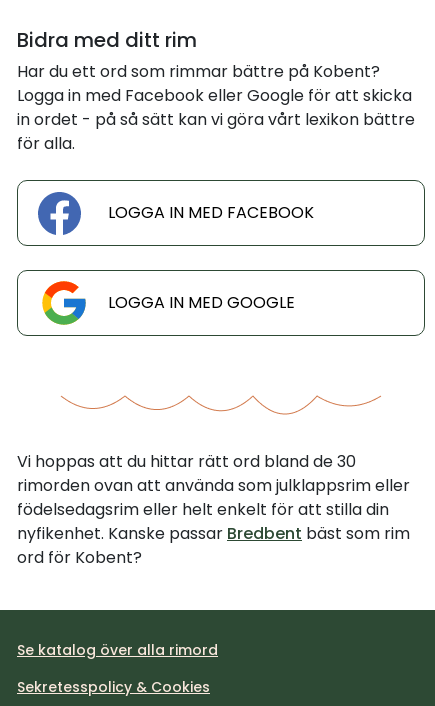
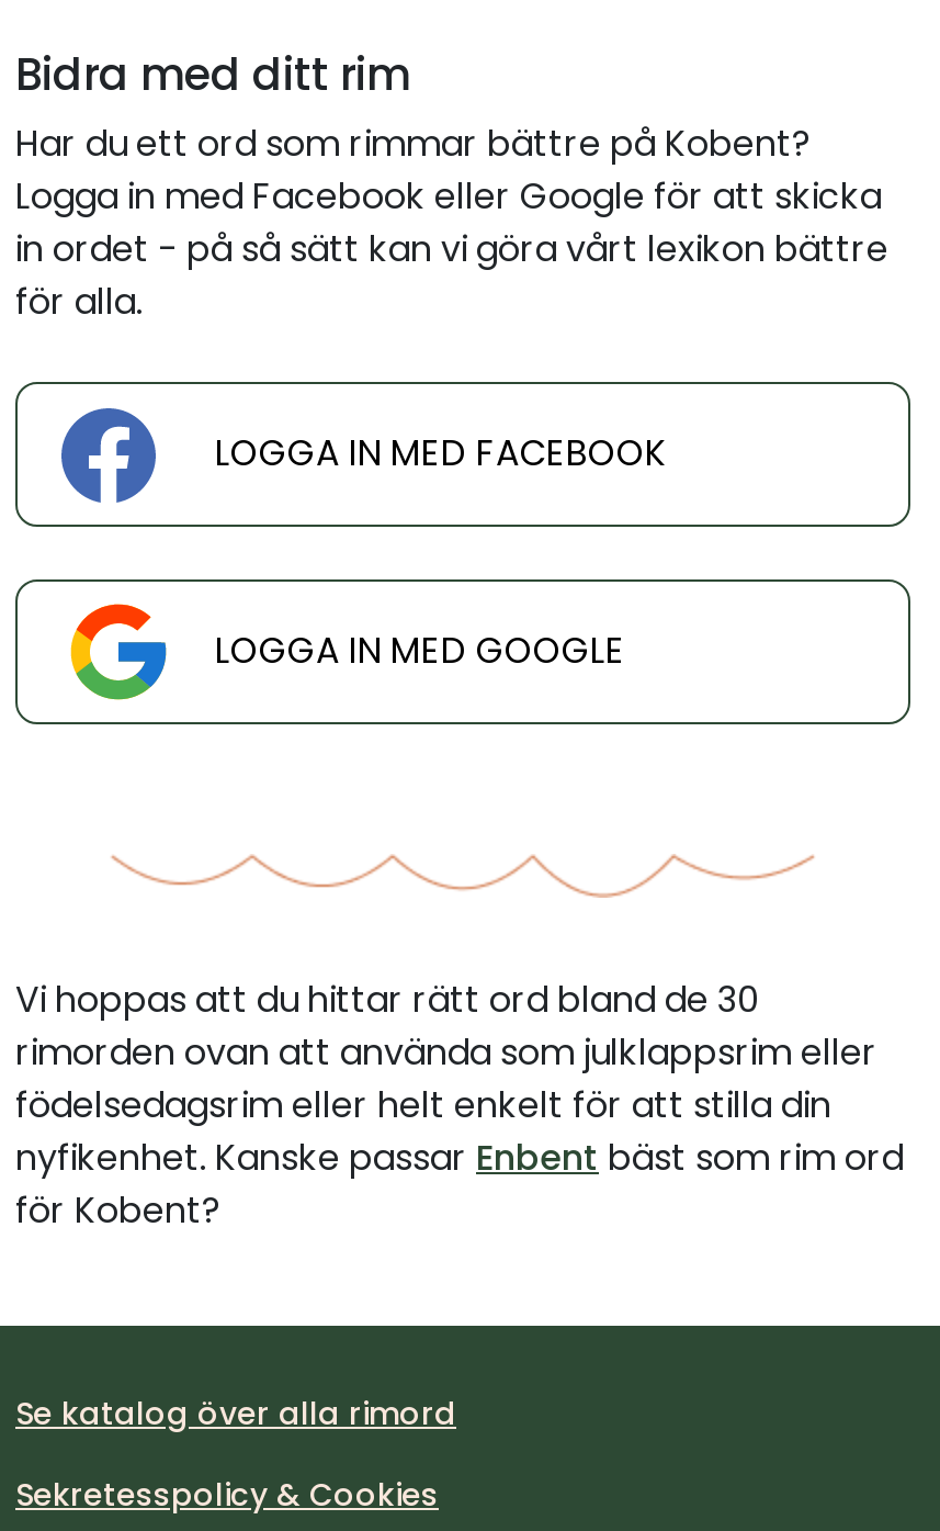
[17,522,410,569] nyfikenhet. Kanske passar Bredbent bäst som rim | ord för Kobent? -> [15,1133,904,1236] nyfikenhet. Kanske passar Enbent bäst som rim ord | för Kobent?

